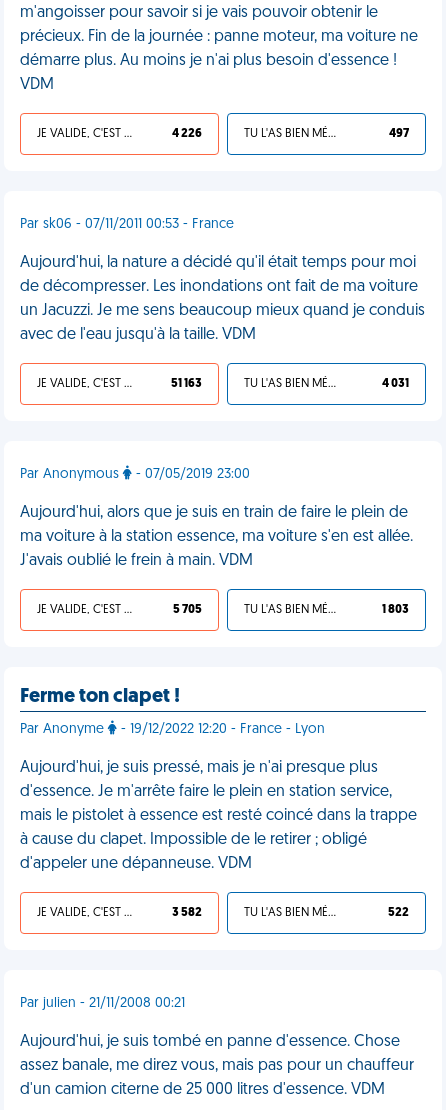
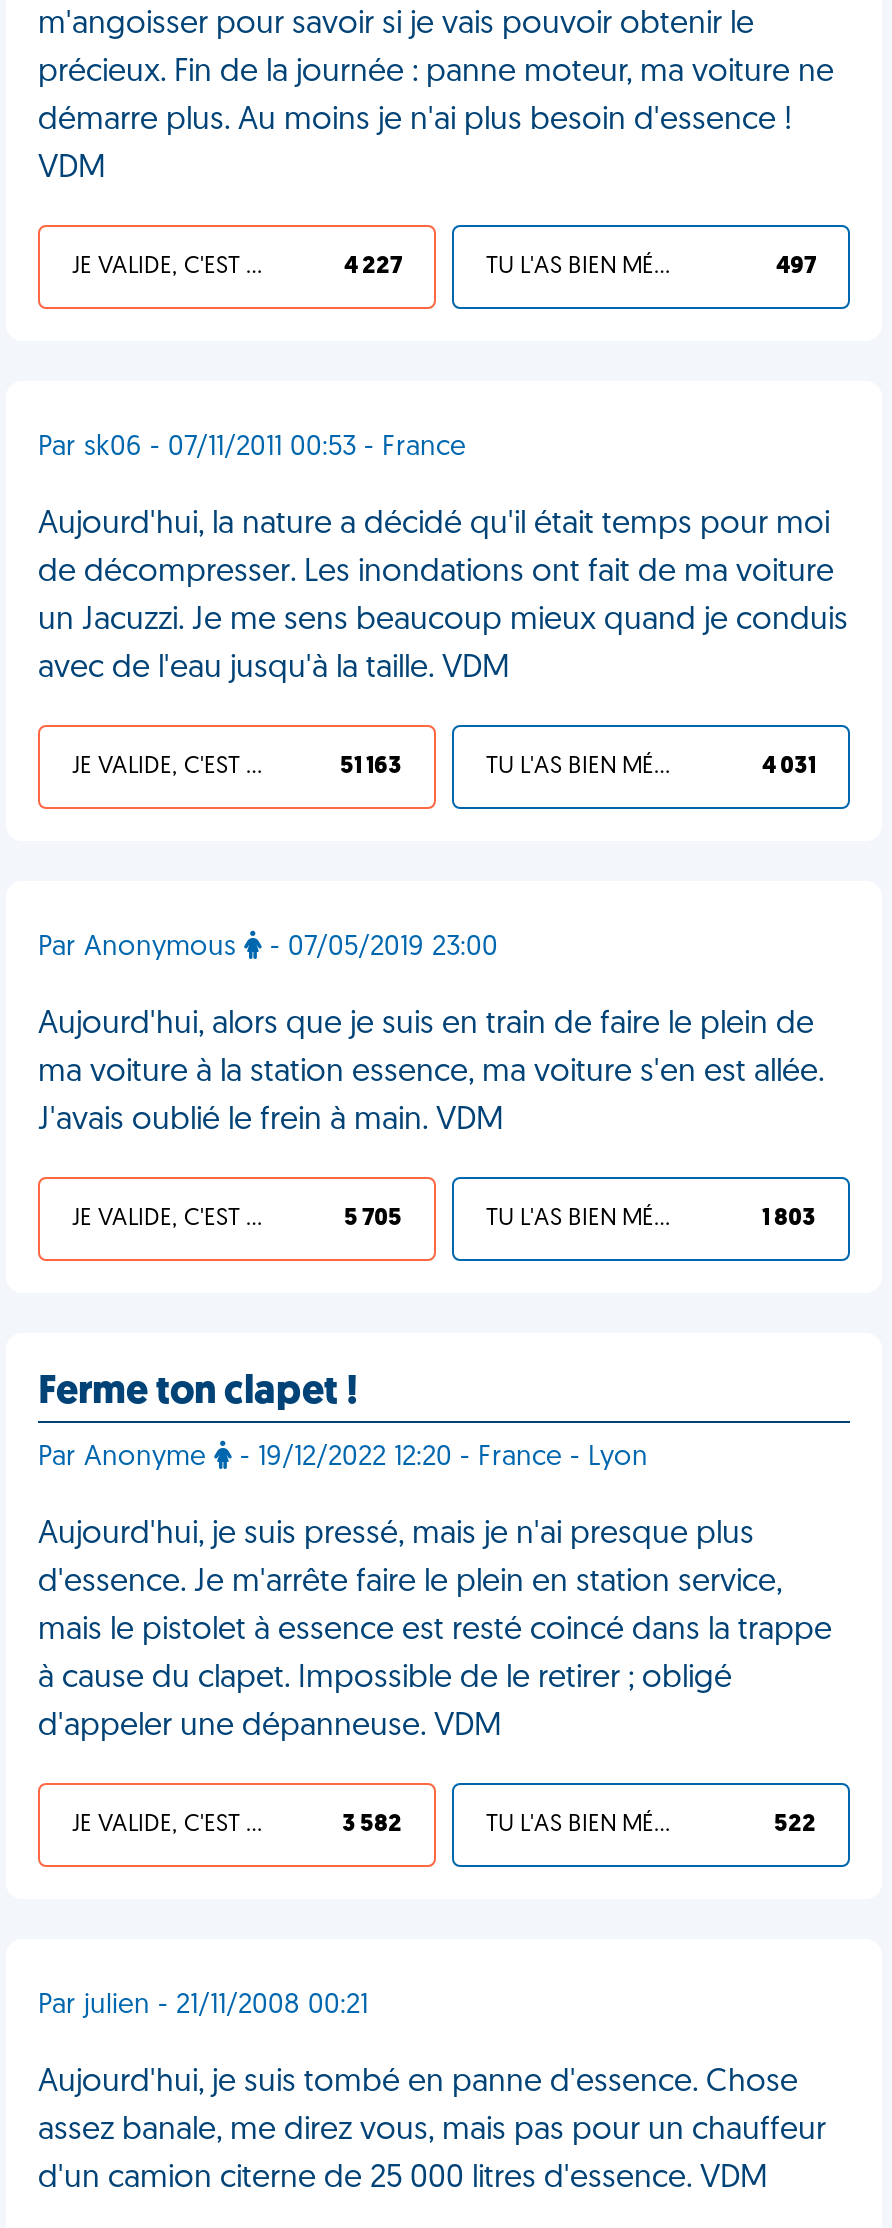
[172,128,202,140] 4 226 -> [344,255,402,279] 4 227

